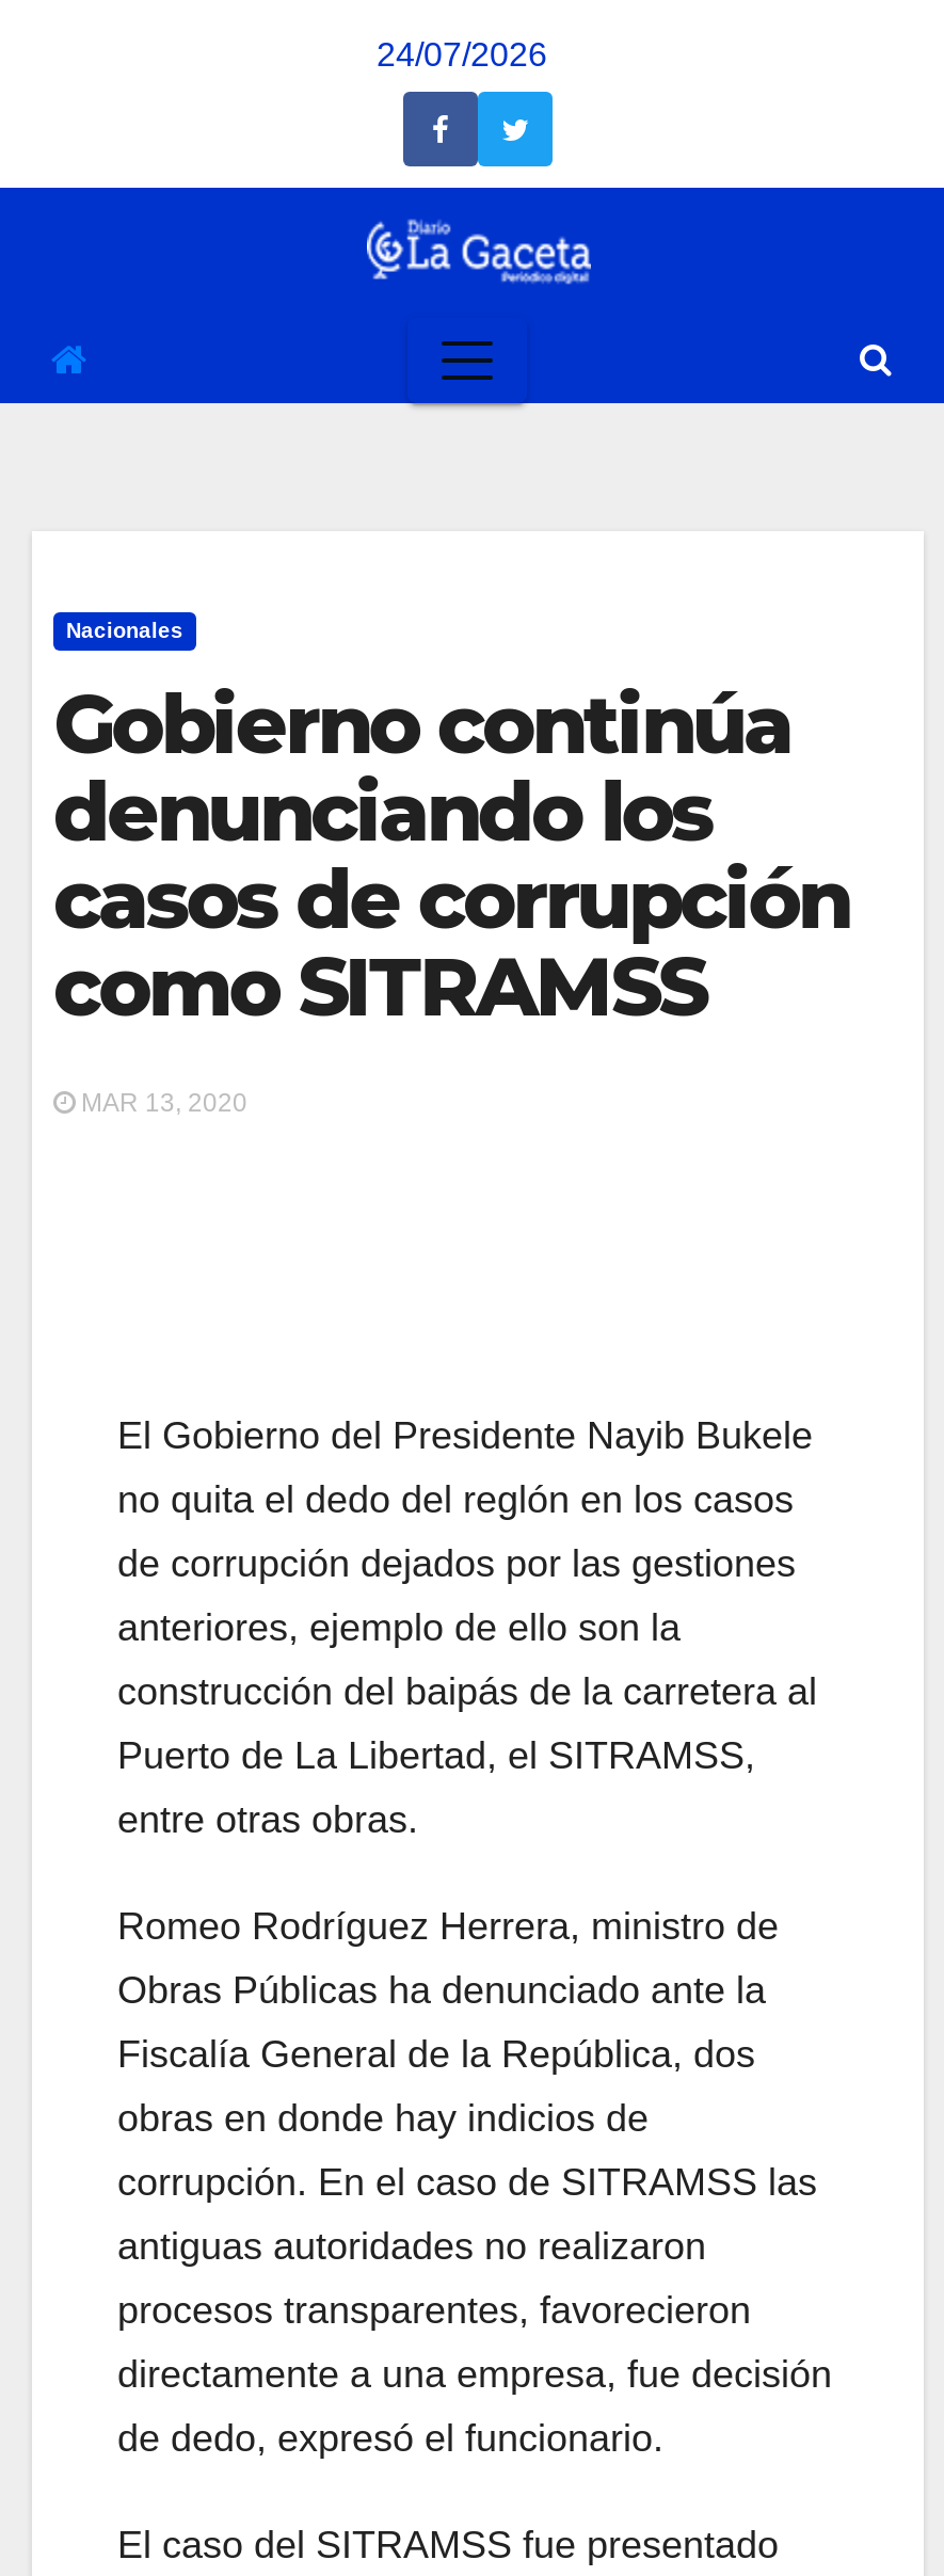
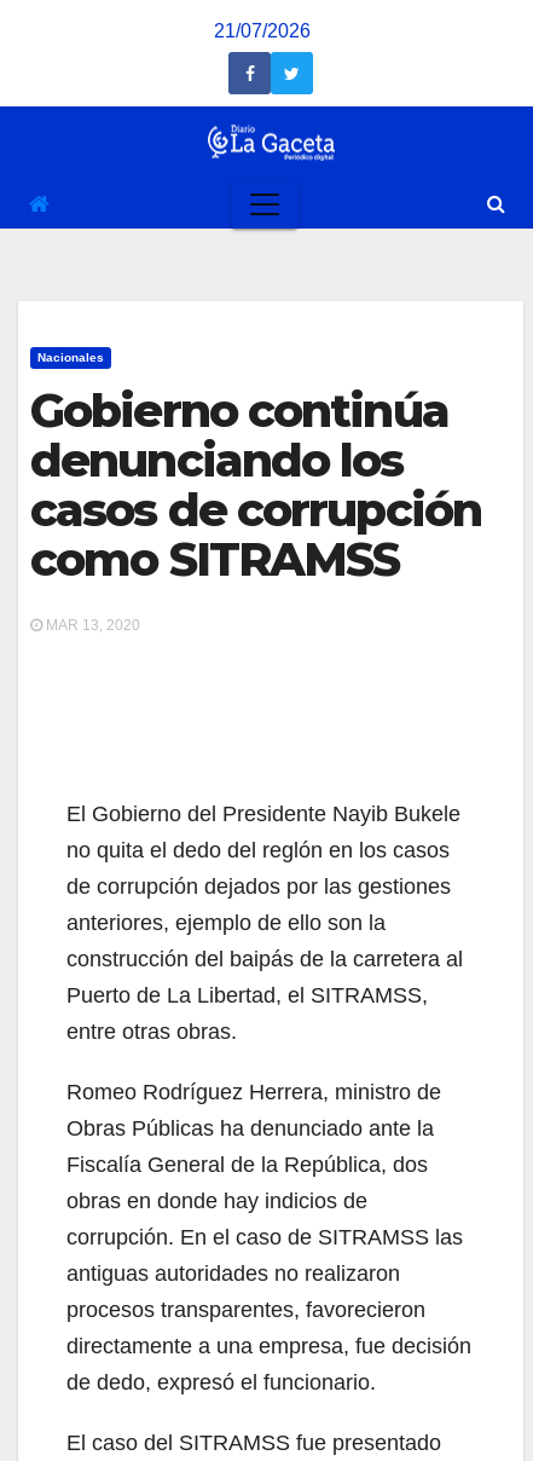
[377,36,547,73] 24/07/2026 -> [213,21,310,41] 21/07/2026

